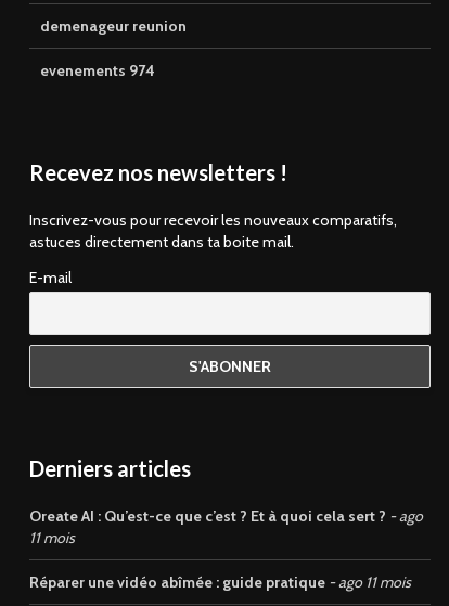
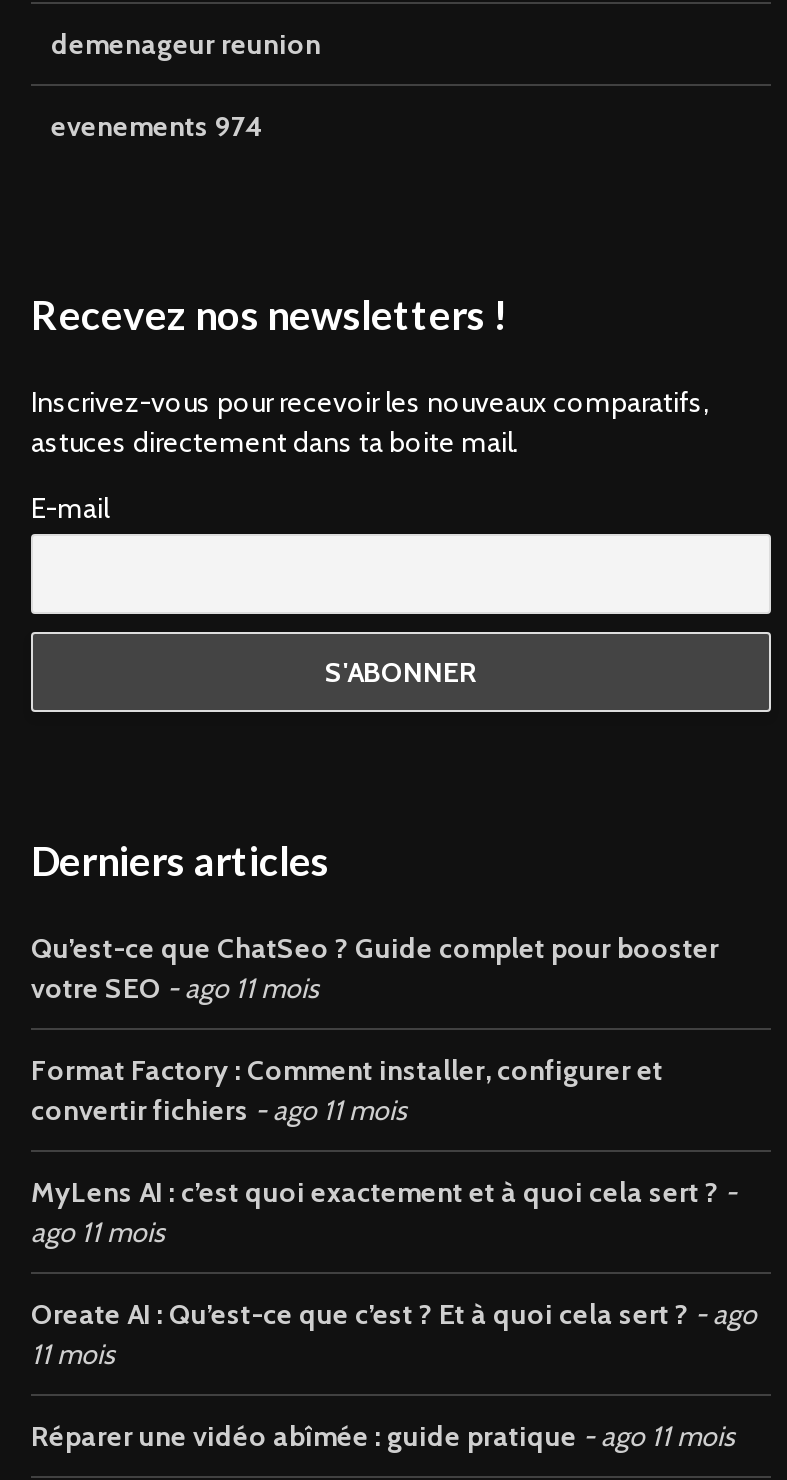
none -> [31,931,719,1251] Qu’est-ce que ChatSeo ? Guide complet pour booster | votre SEO | ago 11 mois | Format Factory : Comment installer, configurer et | convertir fichiers | ago 11 mois | MyLens AI : c’est quoi exactement et à quoi cela sert ? | ago 11 mois

